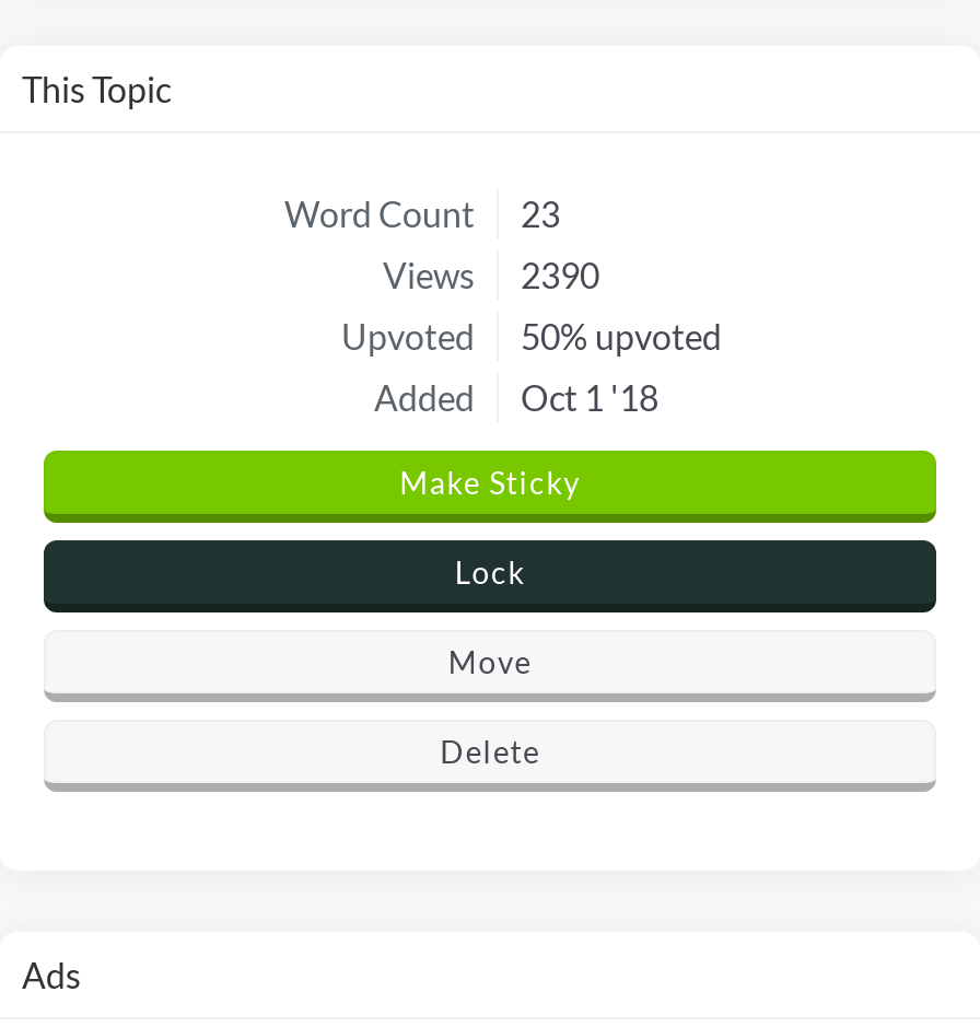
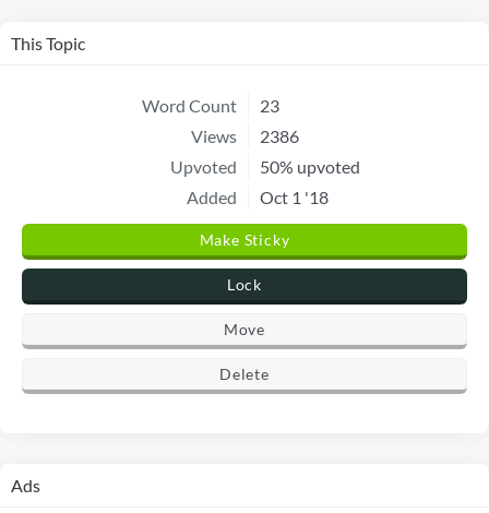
[383,254,599,295] Views 2390 -> [191,126,299,146] Views 2386

